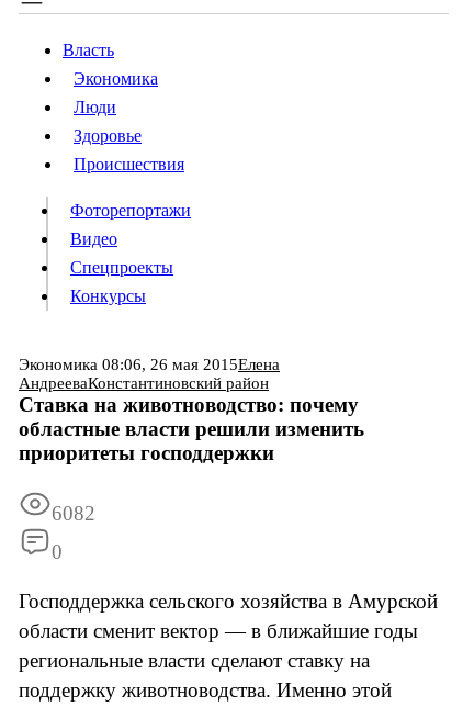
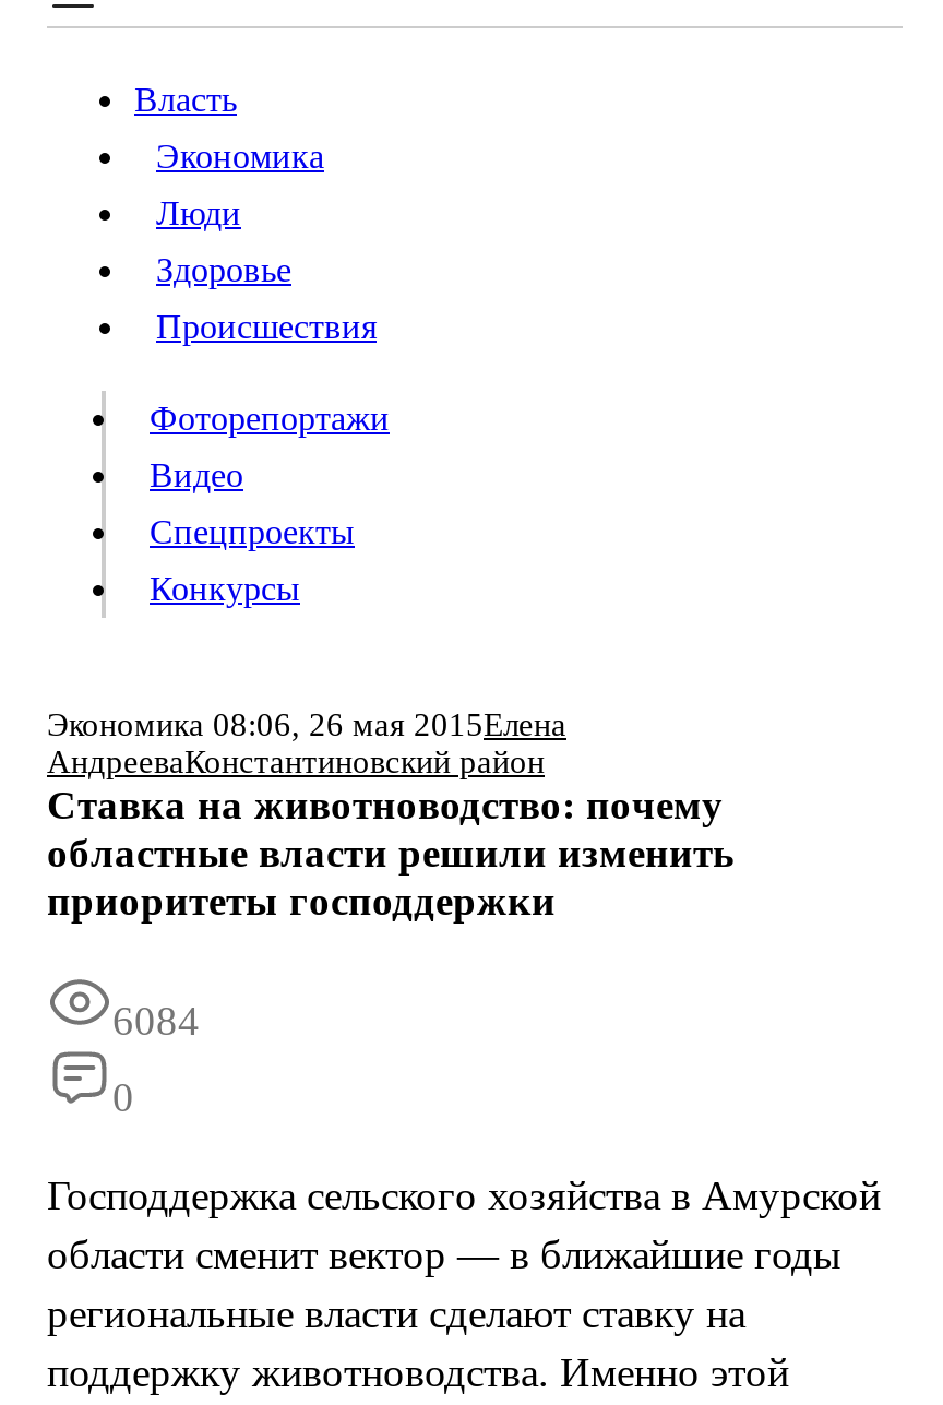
[52,502,95,525] 6082 -> [112,998,200,1044] 6084

